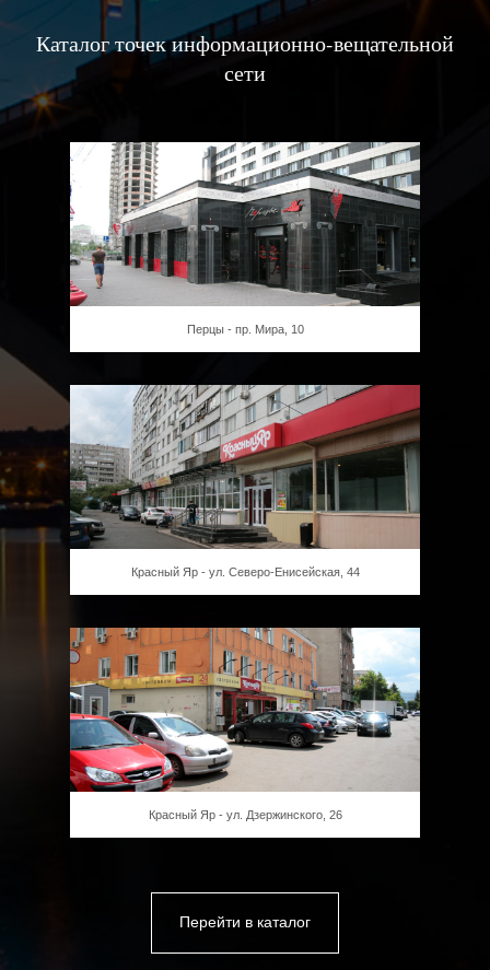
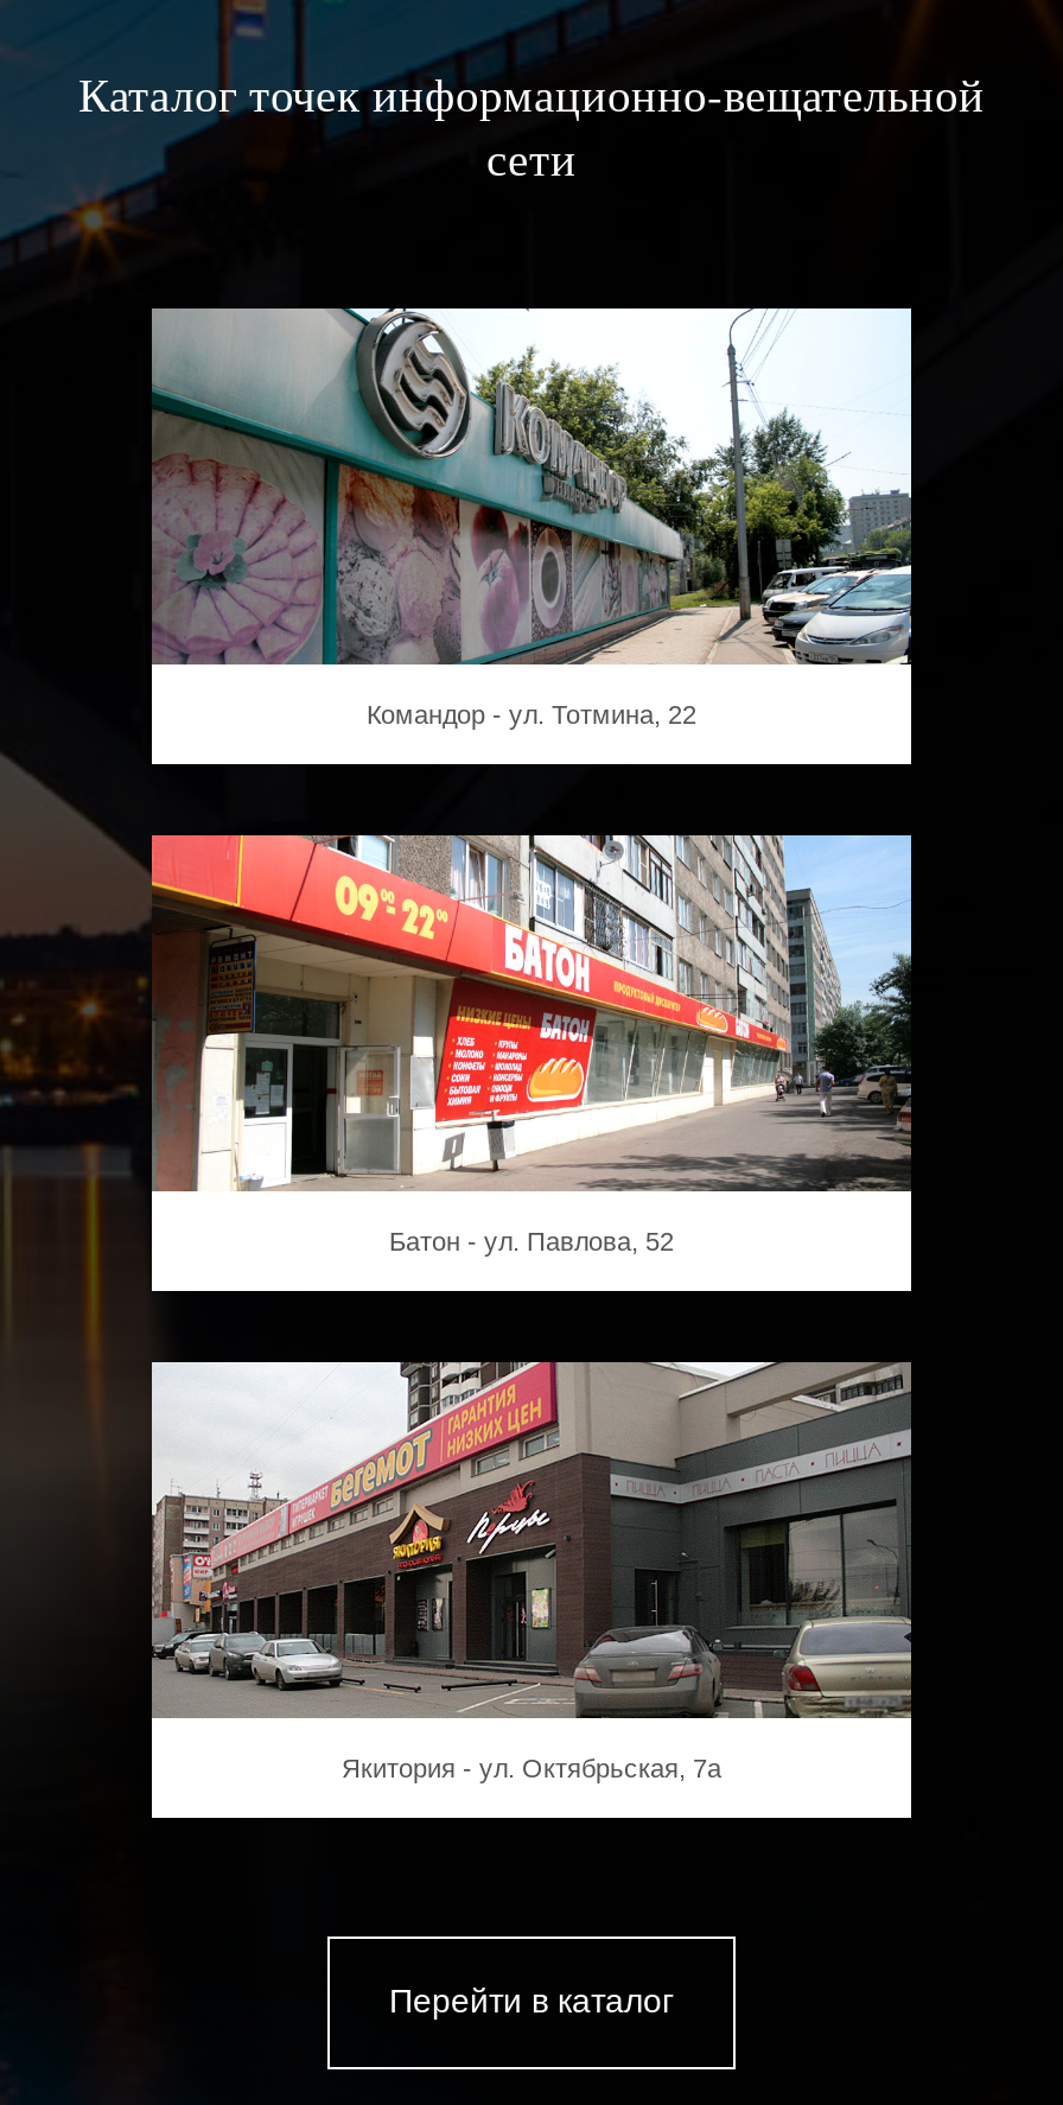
[69,141,420,336] [image] | Перцы - пр. Мира, 10 -> [149,306,914,729] [image] | Командор - ул. Тотмина, 22
[69,384,421,579] [image] | Красный Яр - ул. Северо-Енисейская, 44 -> [149,833,914,1256] [image] | Батон - ул. Павлова, 52
[69,627,421,821] [image] | Красный Яр - ул. Дзержинского, 26 -> [149,1360,911,1782] [image] | Якитория - ул. Октябрьская, 7а

